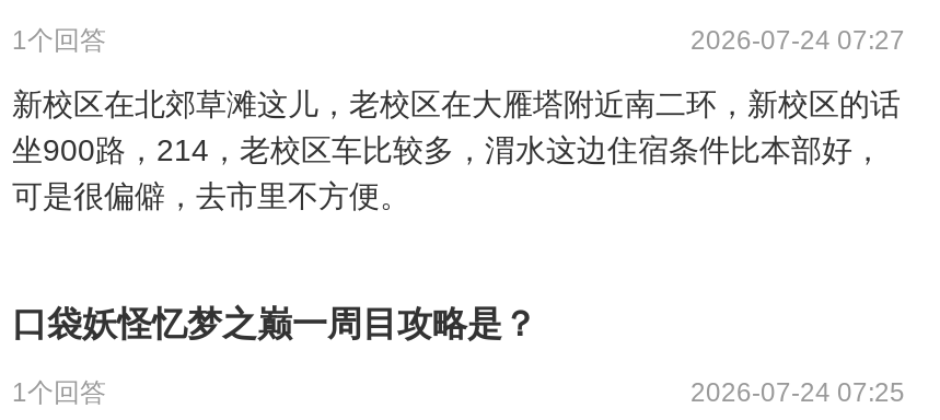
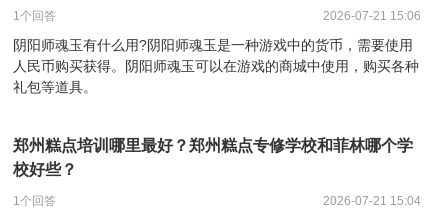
[691,25,905,56] 2026-07-24 07:27 -> [323,9,421,23] 2026-07-21 15:06
[12,86,901,213] 新校区在北郊草滩这儿，老校区在大雁塔附近南二环，新校区的话 | 坐900路，214，老校区车比较多，渭水这边住宿条件比本部好， | 可是很偏僻，去市里不方便。 -> [13,37,419,95] 阴阳师魂玉有什么用?阴阳师魂玉是一种游戏中的货币，需要使用 | 人民币购买获得。阴阳师魂玉可以在游戏的商城中使用，购买各种 | 礼包等道具。
[12,305,537,342] 口袋妖怪忆梦之巅一周目攻略是？ -> [13,137,413,178] 郑州糕点培训哪里最好？郑州糕点专修学校和菲林哪个学 | 校好些？
[691,377,905,408] 2026-07-24 07:25 -> [323,194,421,208] 2026-07-21 15:04

